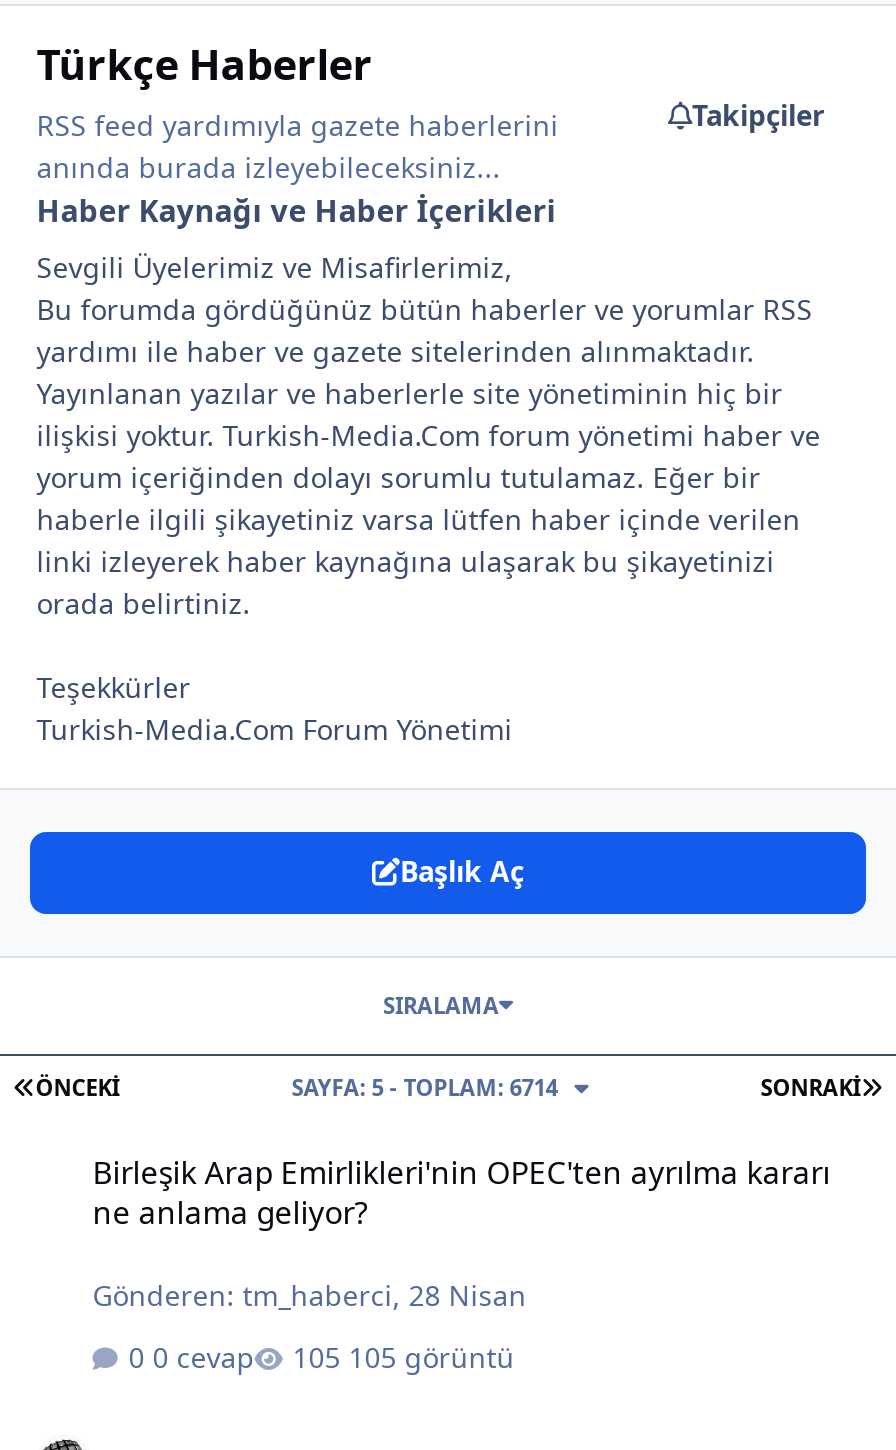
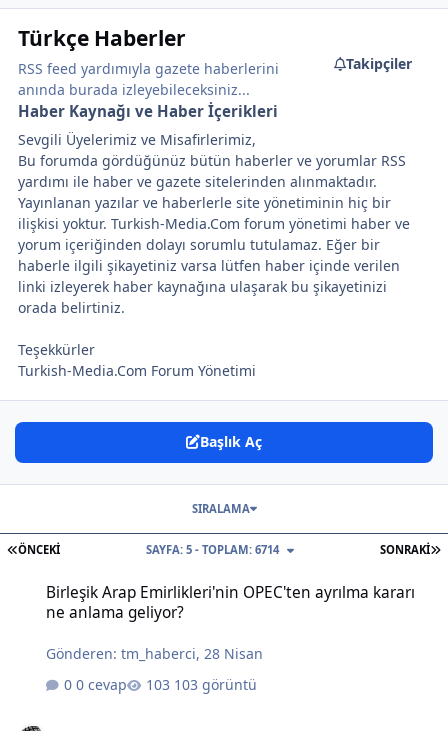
[348,1338,514,1376] 105 görüntü -> [174,675,257,694] 103 görüntü

